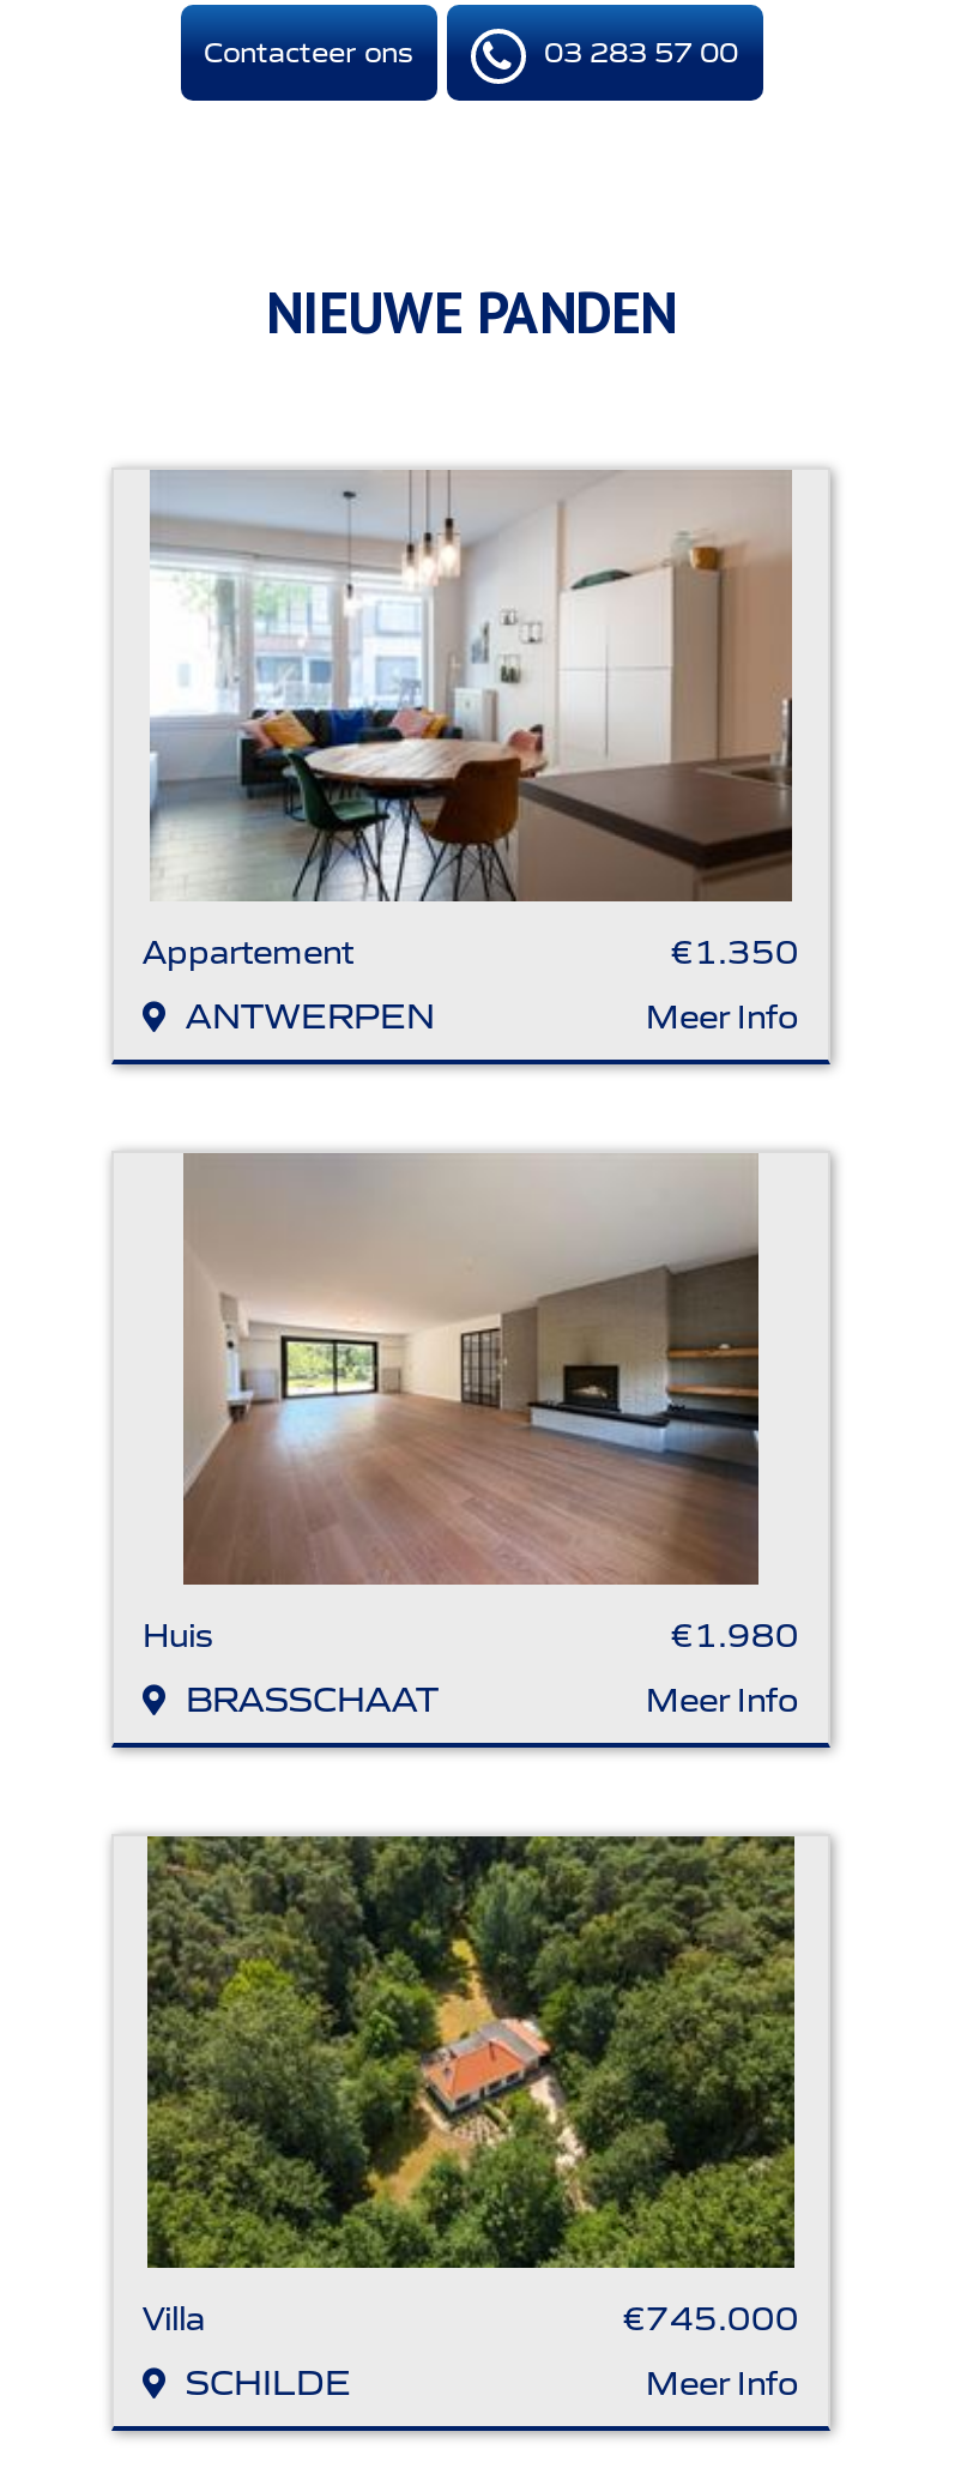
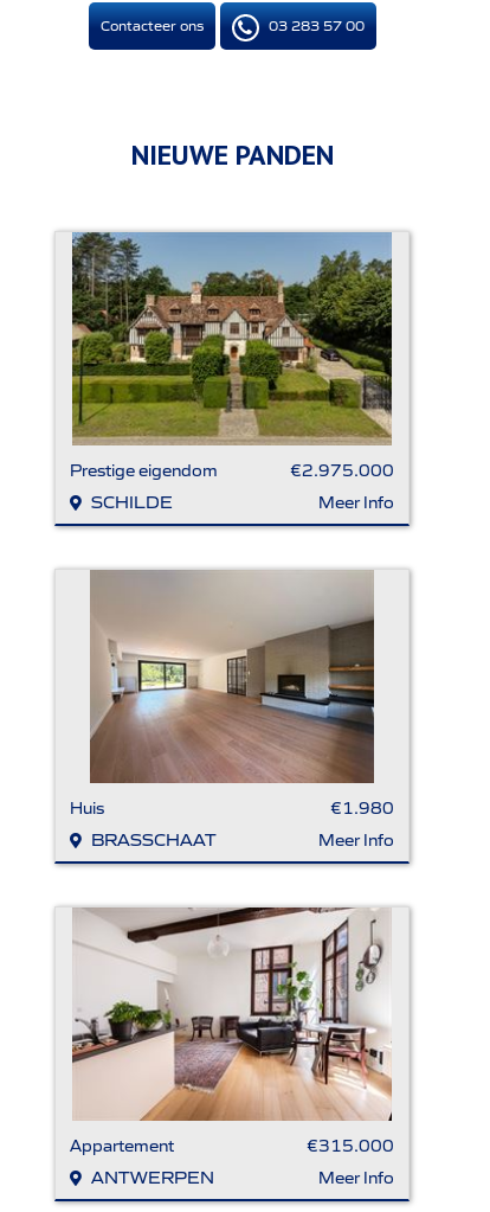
[143,470,799,1038] [image] | Appartement | €1.350 | ANTWERPEN -> [70,232,394,513] [image] | Prestige eigendom | €2.975.000 | SCHILDE
[143,1834,799,2404] [image] | Villa | €745.000 | SCHILDE -> [70,906,394,1188] [image] | Appartement | €315.000 | ANTWERPEN

